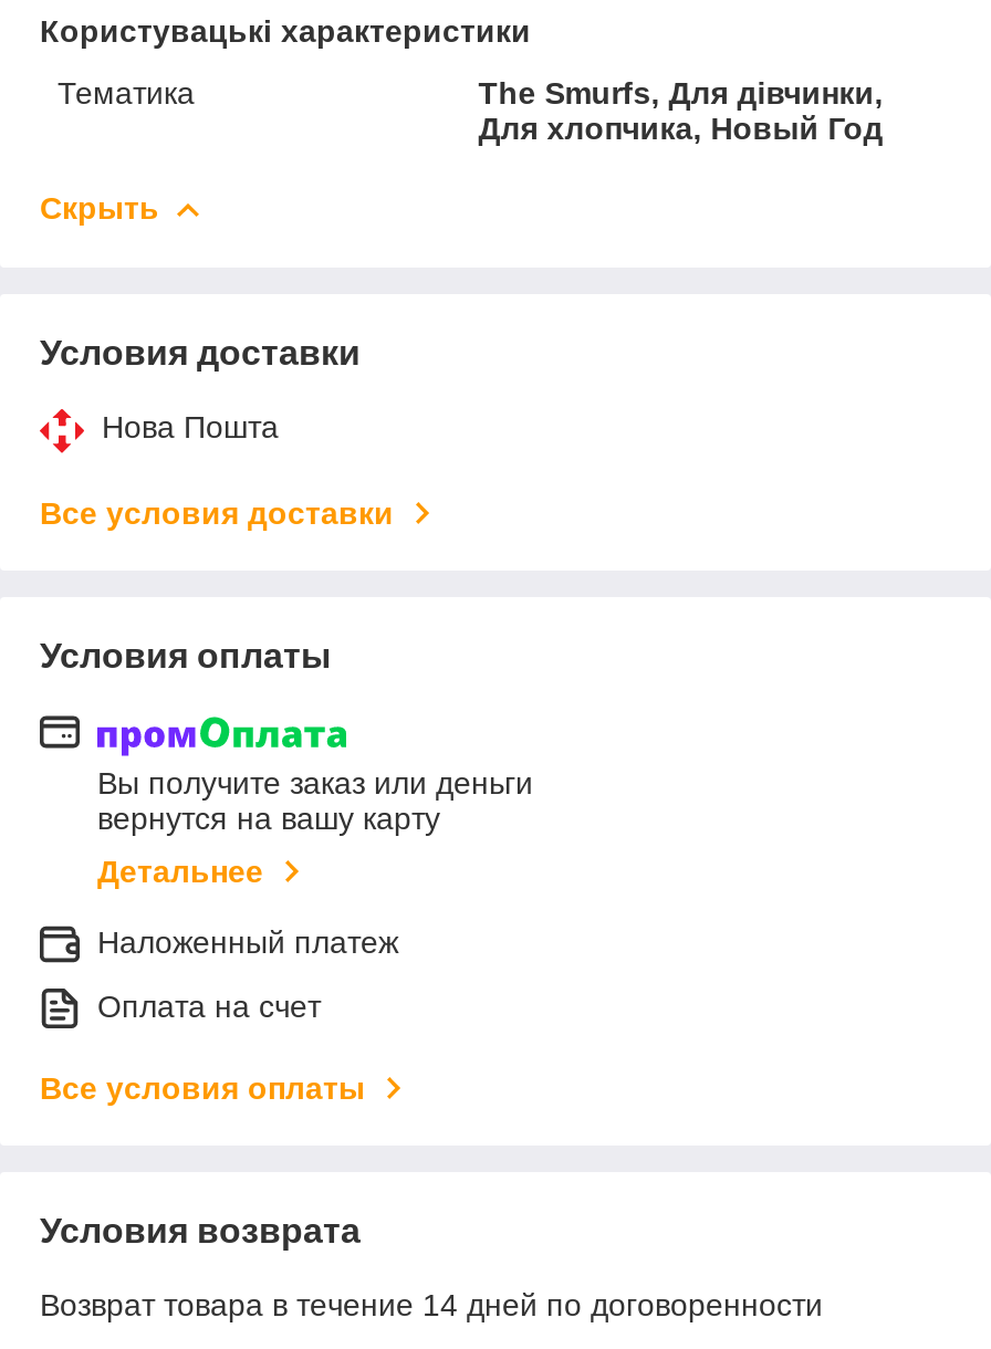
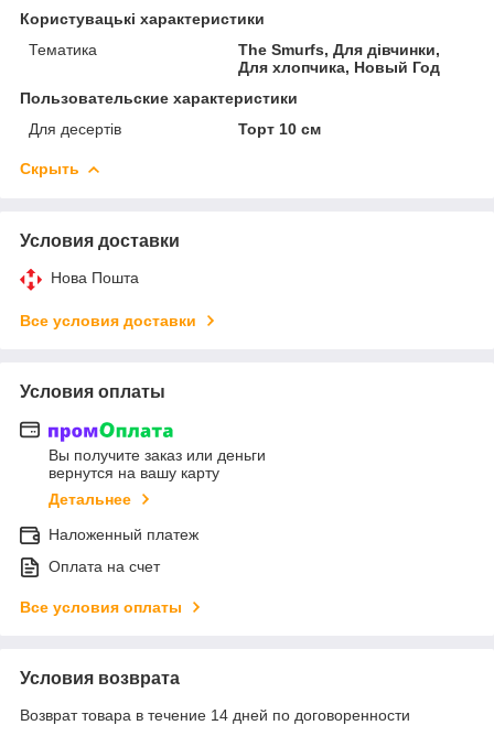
none -> [20,89,321,138] Пользовательские характеристики | Для десертів | Торт 10 см

